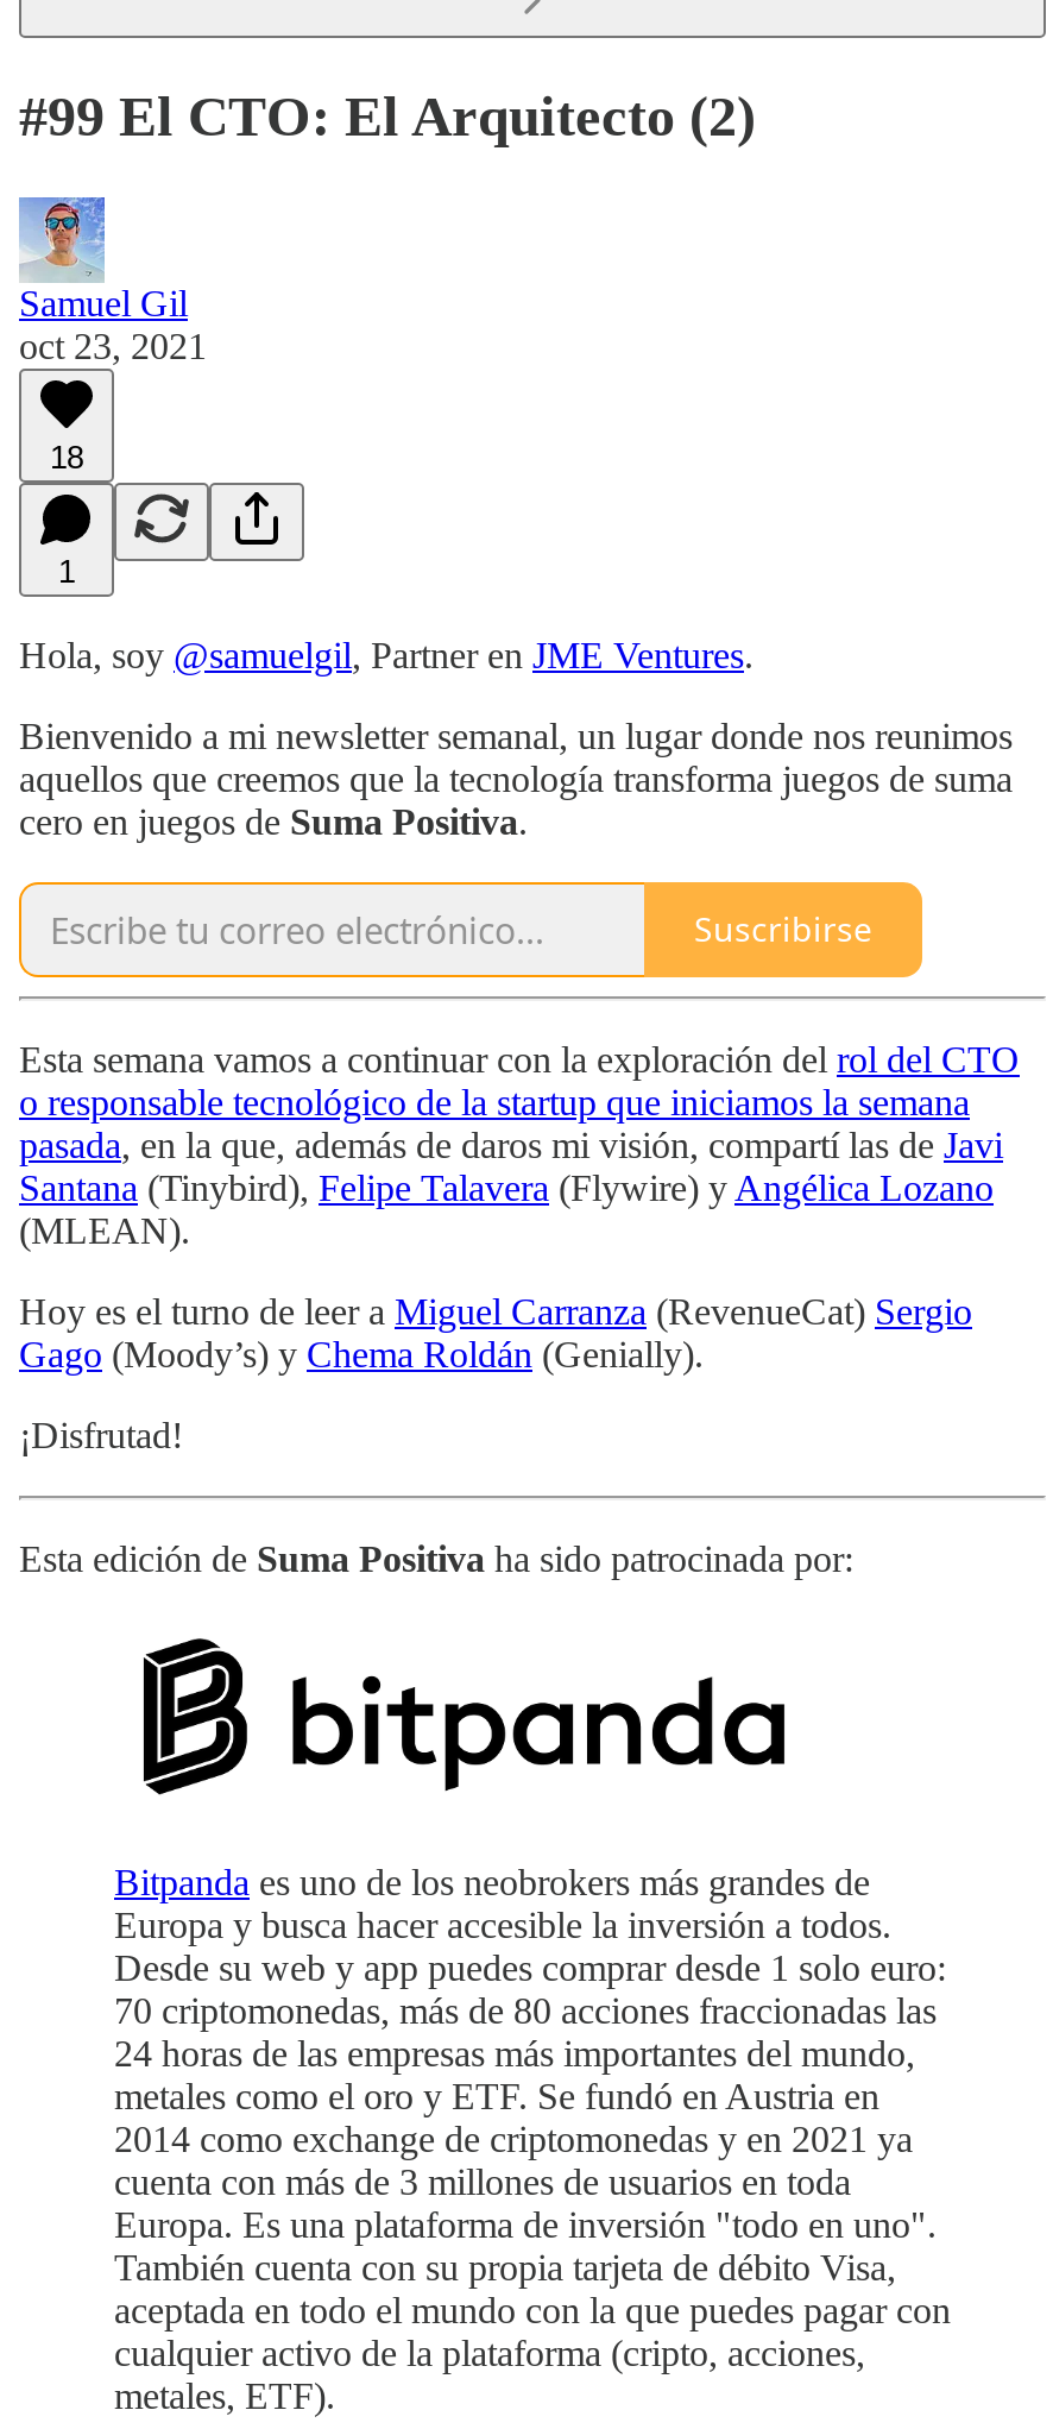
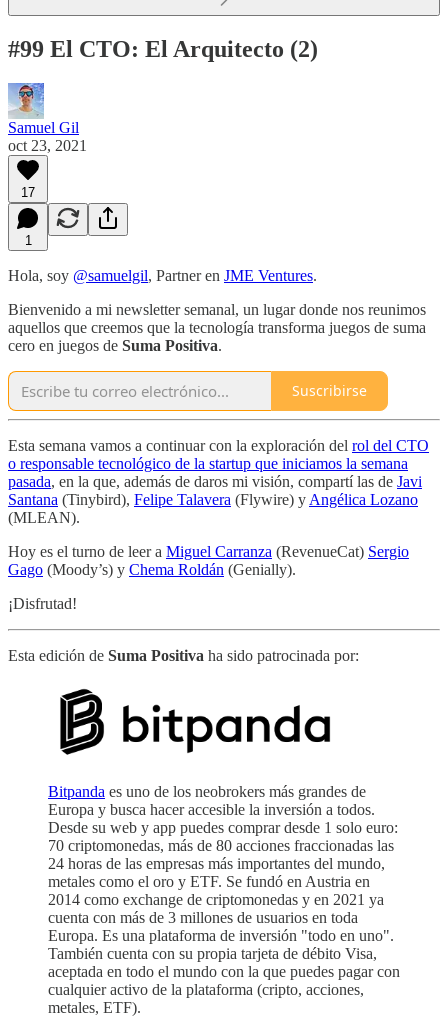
[50,439,83,475] 18 -> [21,185,35,200] 17

